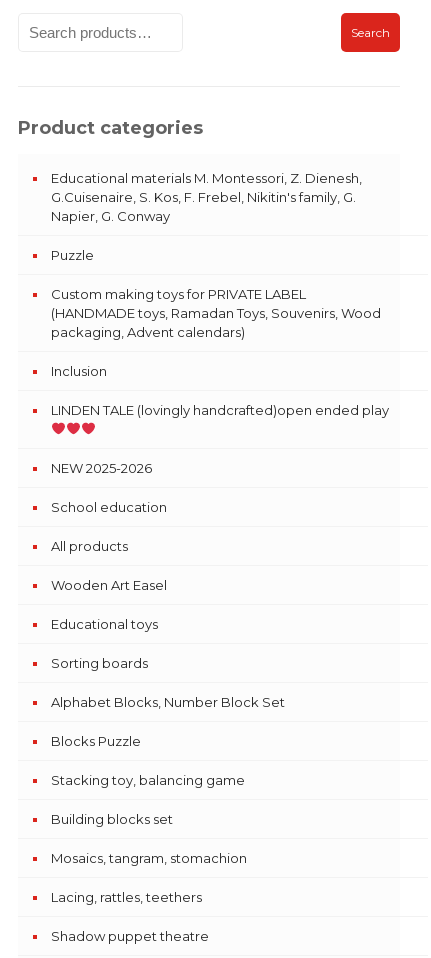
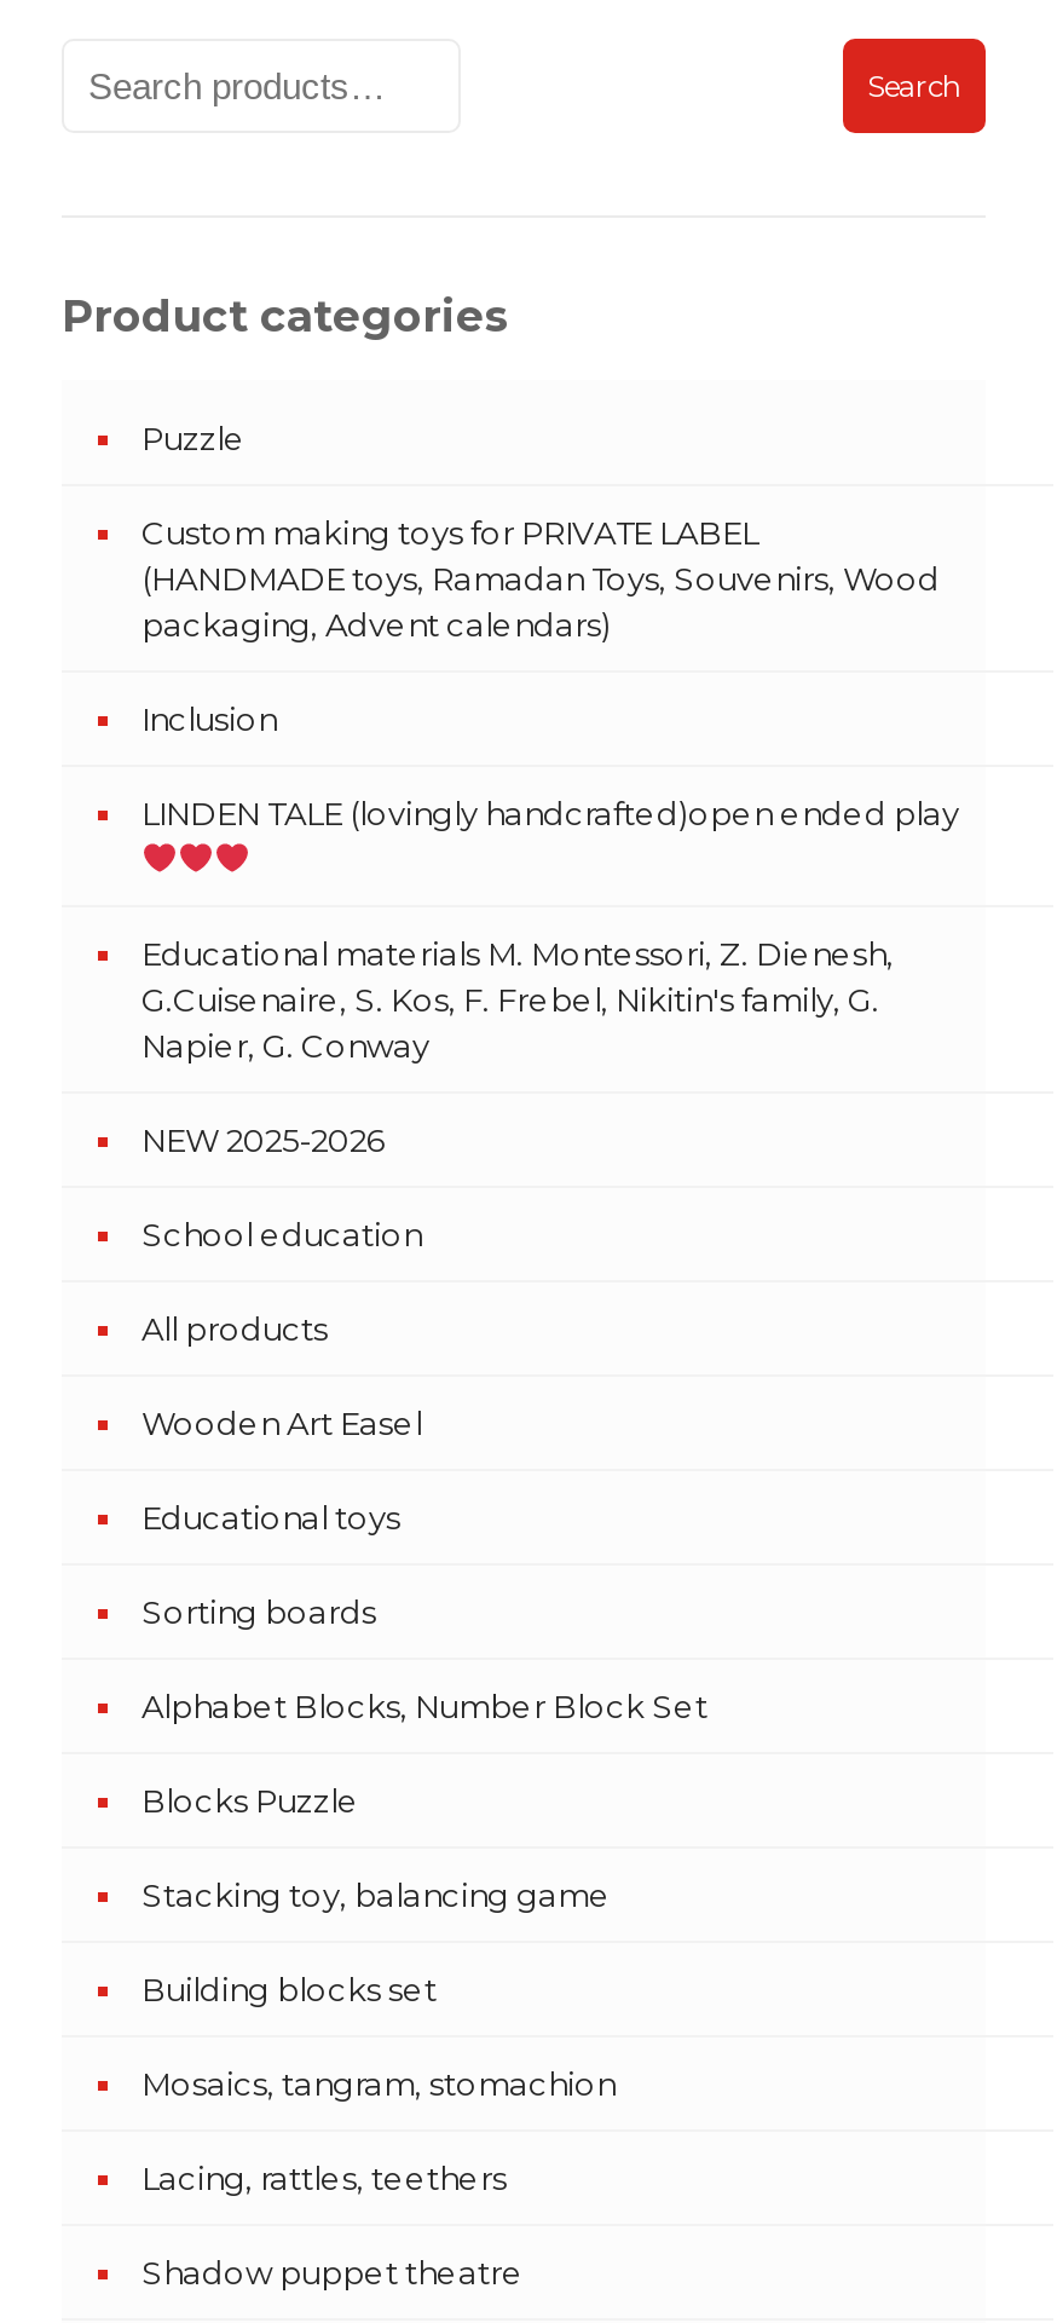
moved [51,170,362,224] -> [141,934,894,1065]: Educational materials M. Montessori, Z. Dienesh, | G.Cuisenaire, S. Kos, F. Frebel, Nikitin's family, G. | Napier, G. Conway
moved [51,247,389,418] -> [141,419,959,832]: Puzzle | Custom making toys for PRIVATE LABEL | (HANDMADE toys, Ramadan Toys, Souvenirs, Wood | packaging, Advent calendars) | Inclusion | LINDEN TALE (lovingly handcrafted)open ended play

